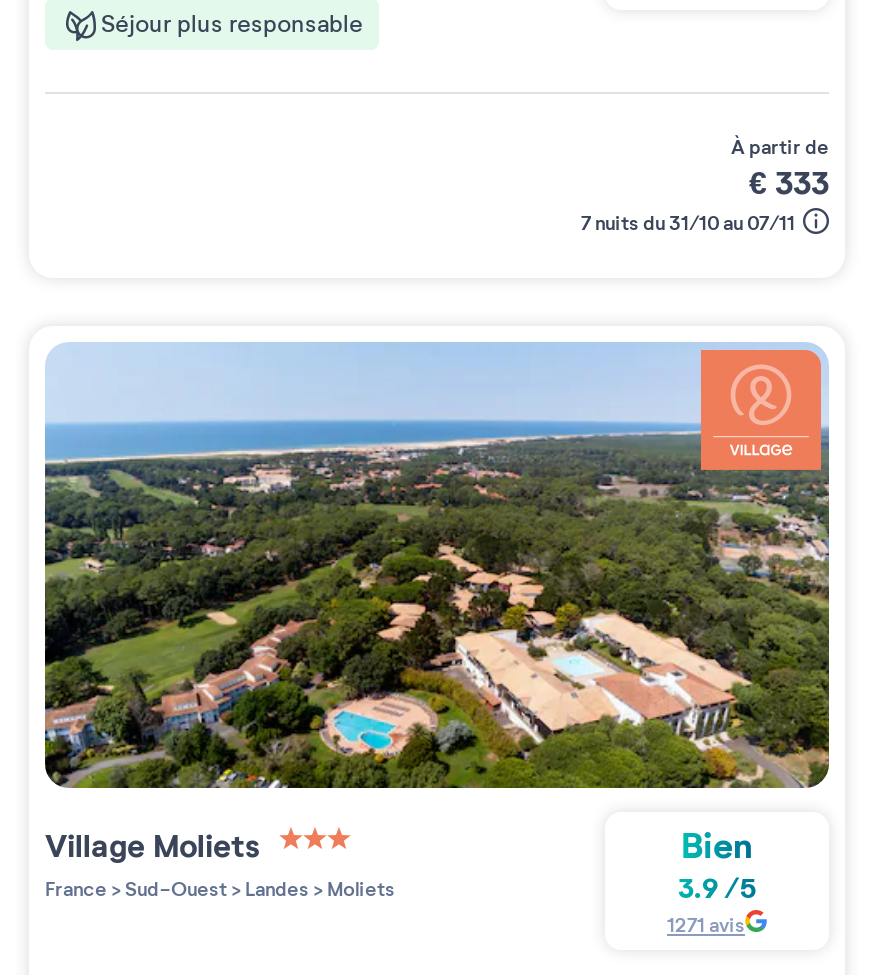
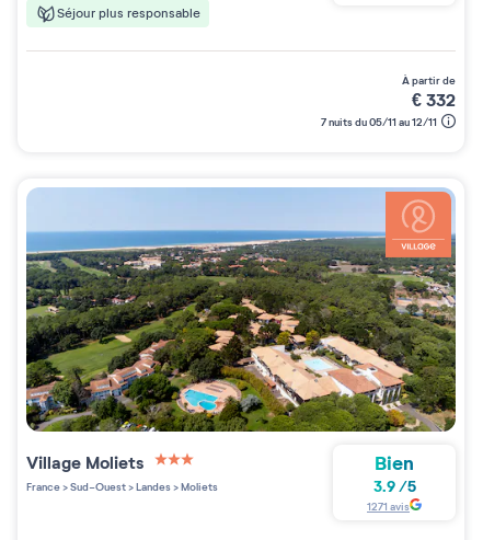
[749,162,829,204] €333 -> [412,89,456,112] €332
[581,210,795,236] 7 nuits du 31/10 au 07/11 -> [321,115,437,129] 7 nuits du 05/11 au 12/11

